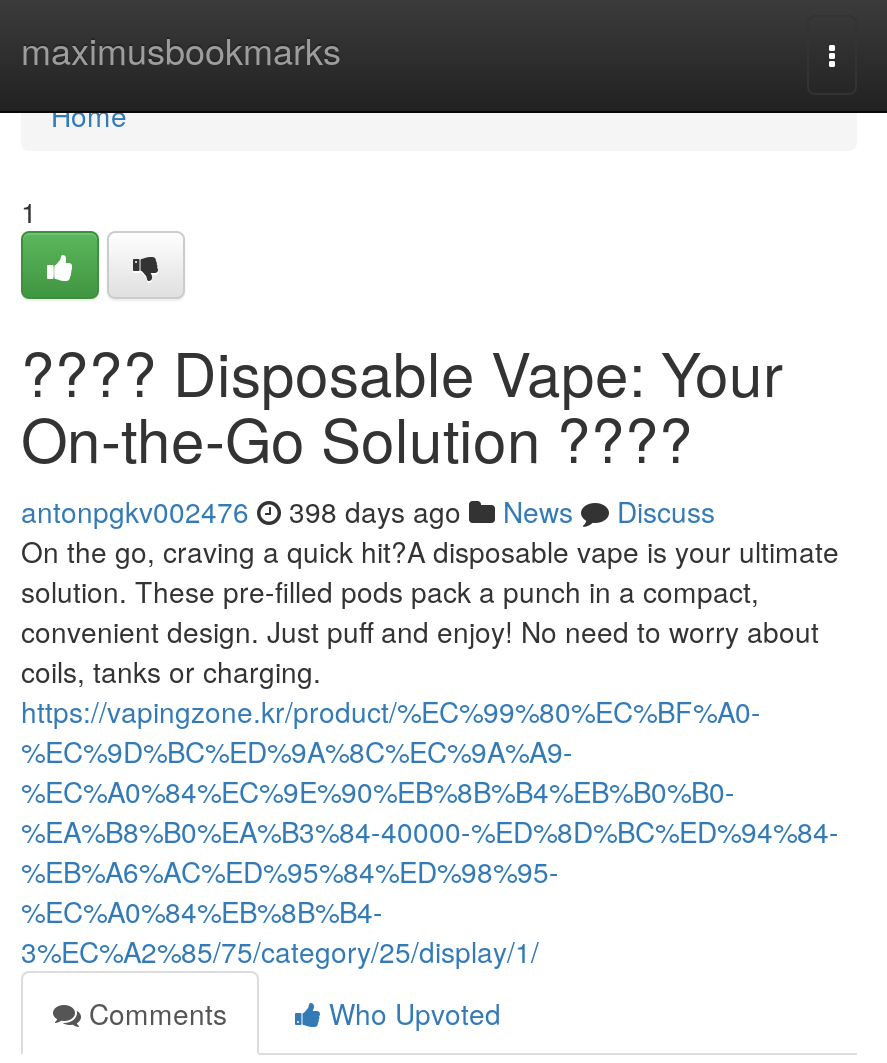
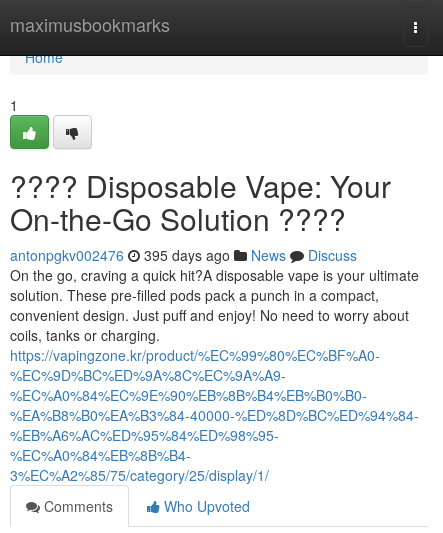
[21,491,715,531] antonpgkv002476 398 days ago News Discuss -> [10,245,357,265] antonpgkv002476 395 days ago News Discuss

